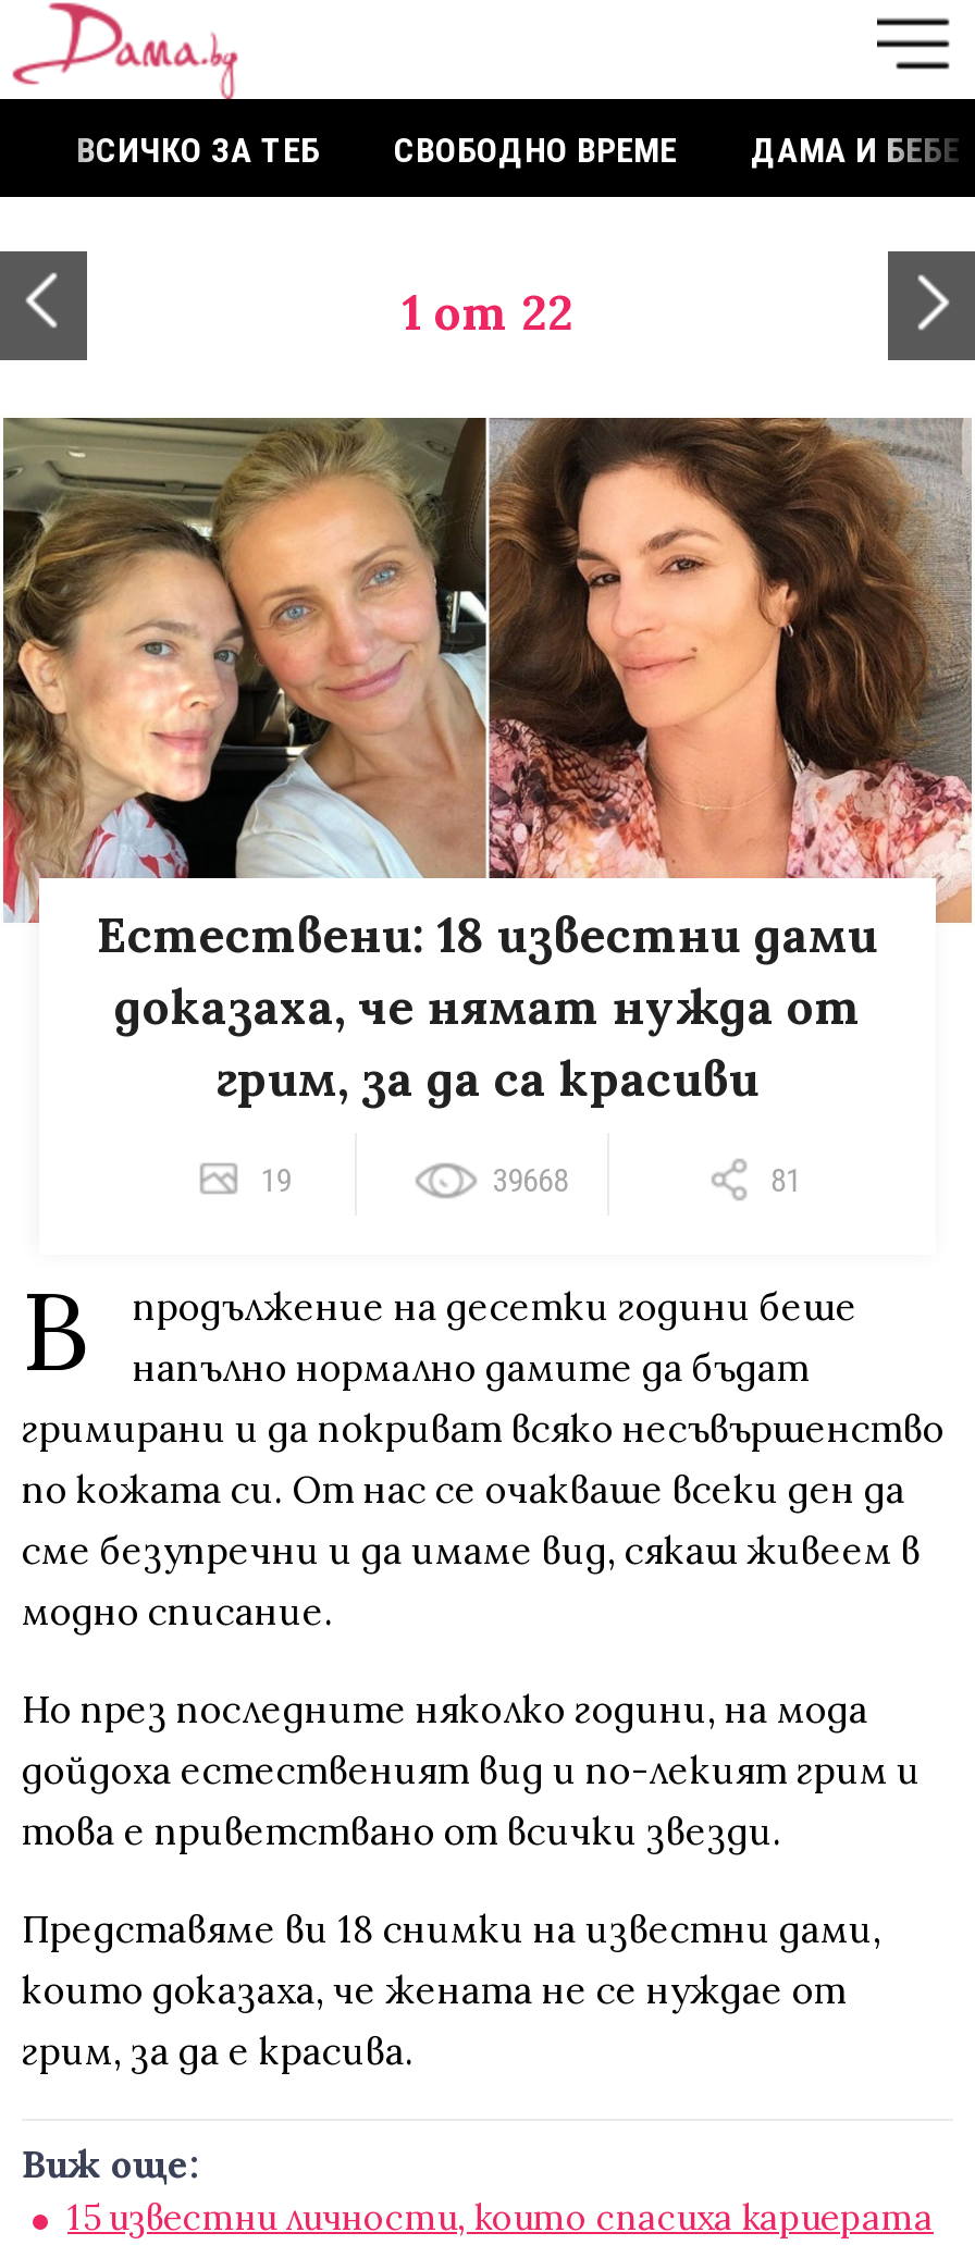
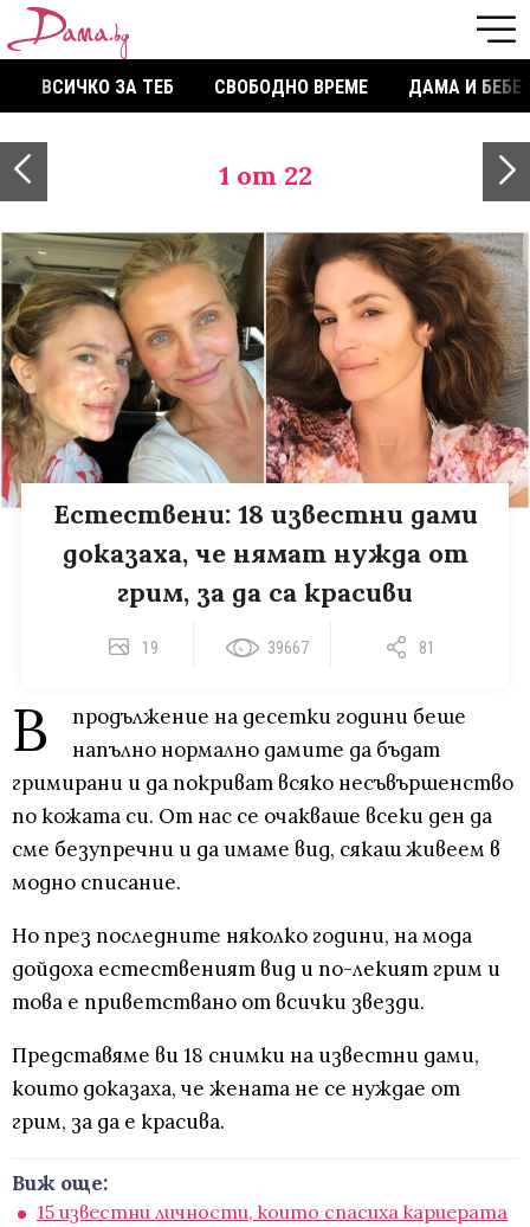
[492,1162,568,1201] 39668 -> [267,637,309,659] 39667

